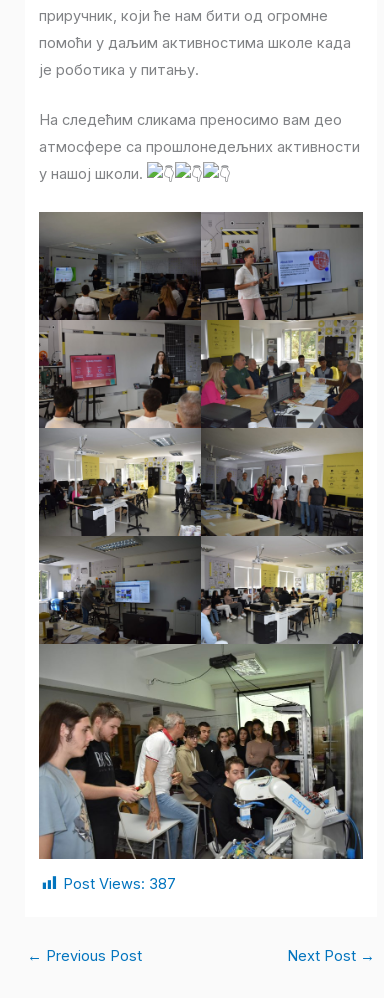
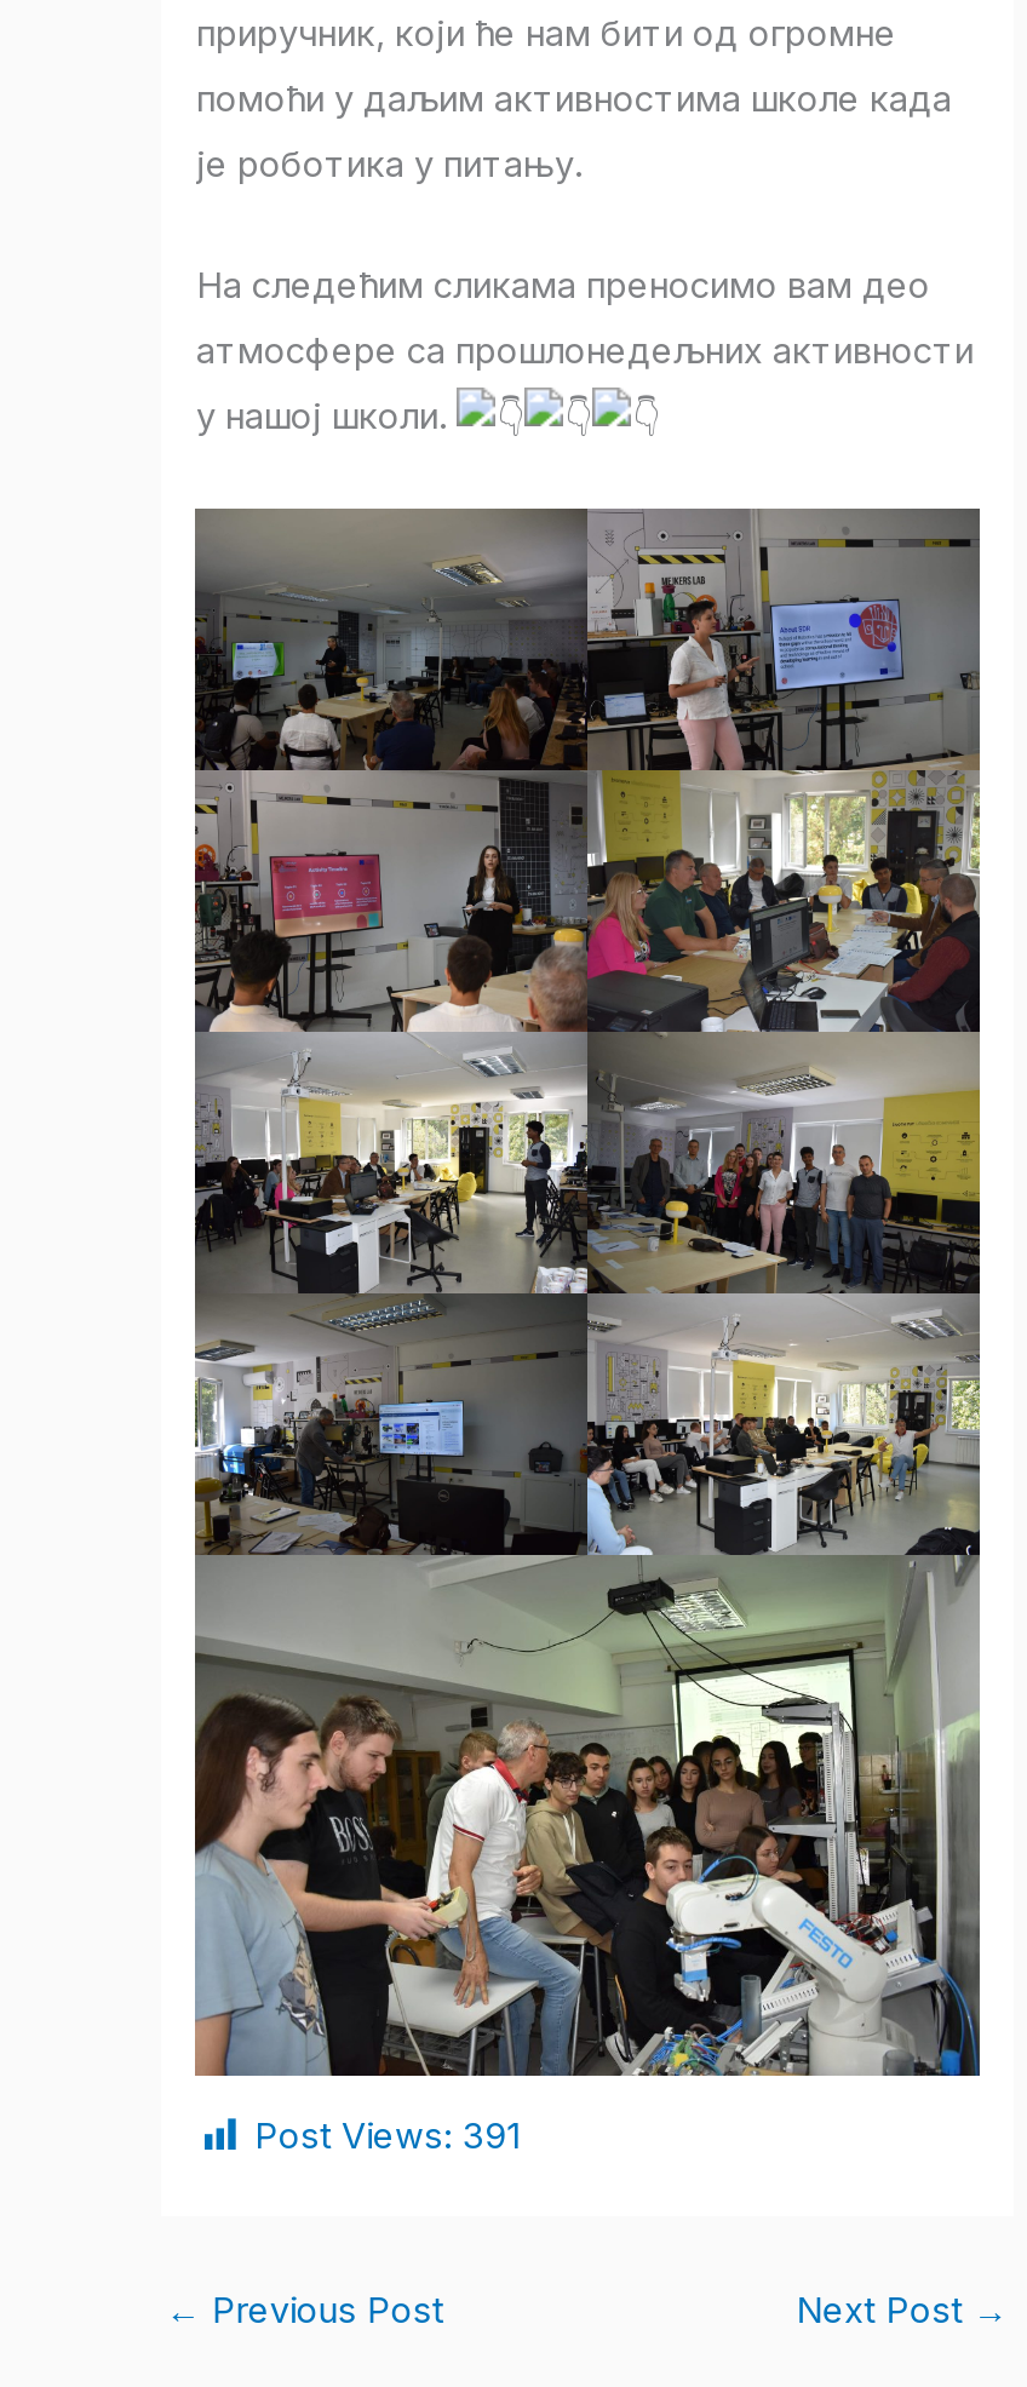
[63,875,176,893] Post Views: 387 -> [254,2115,518,2158] Post Views: 391

